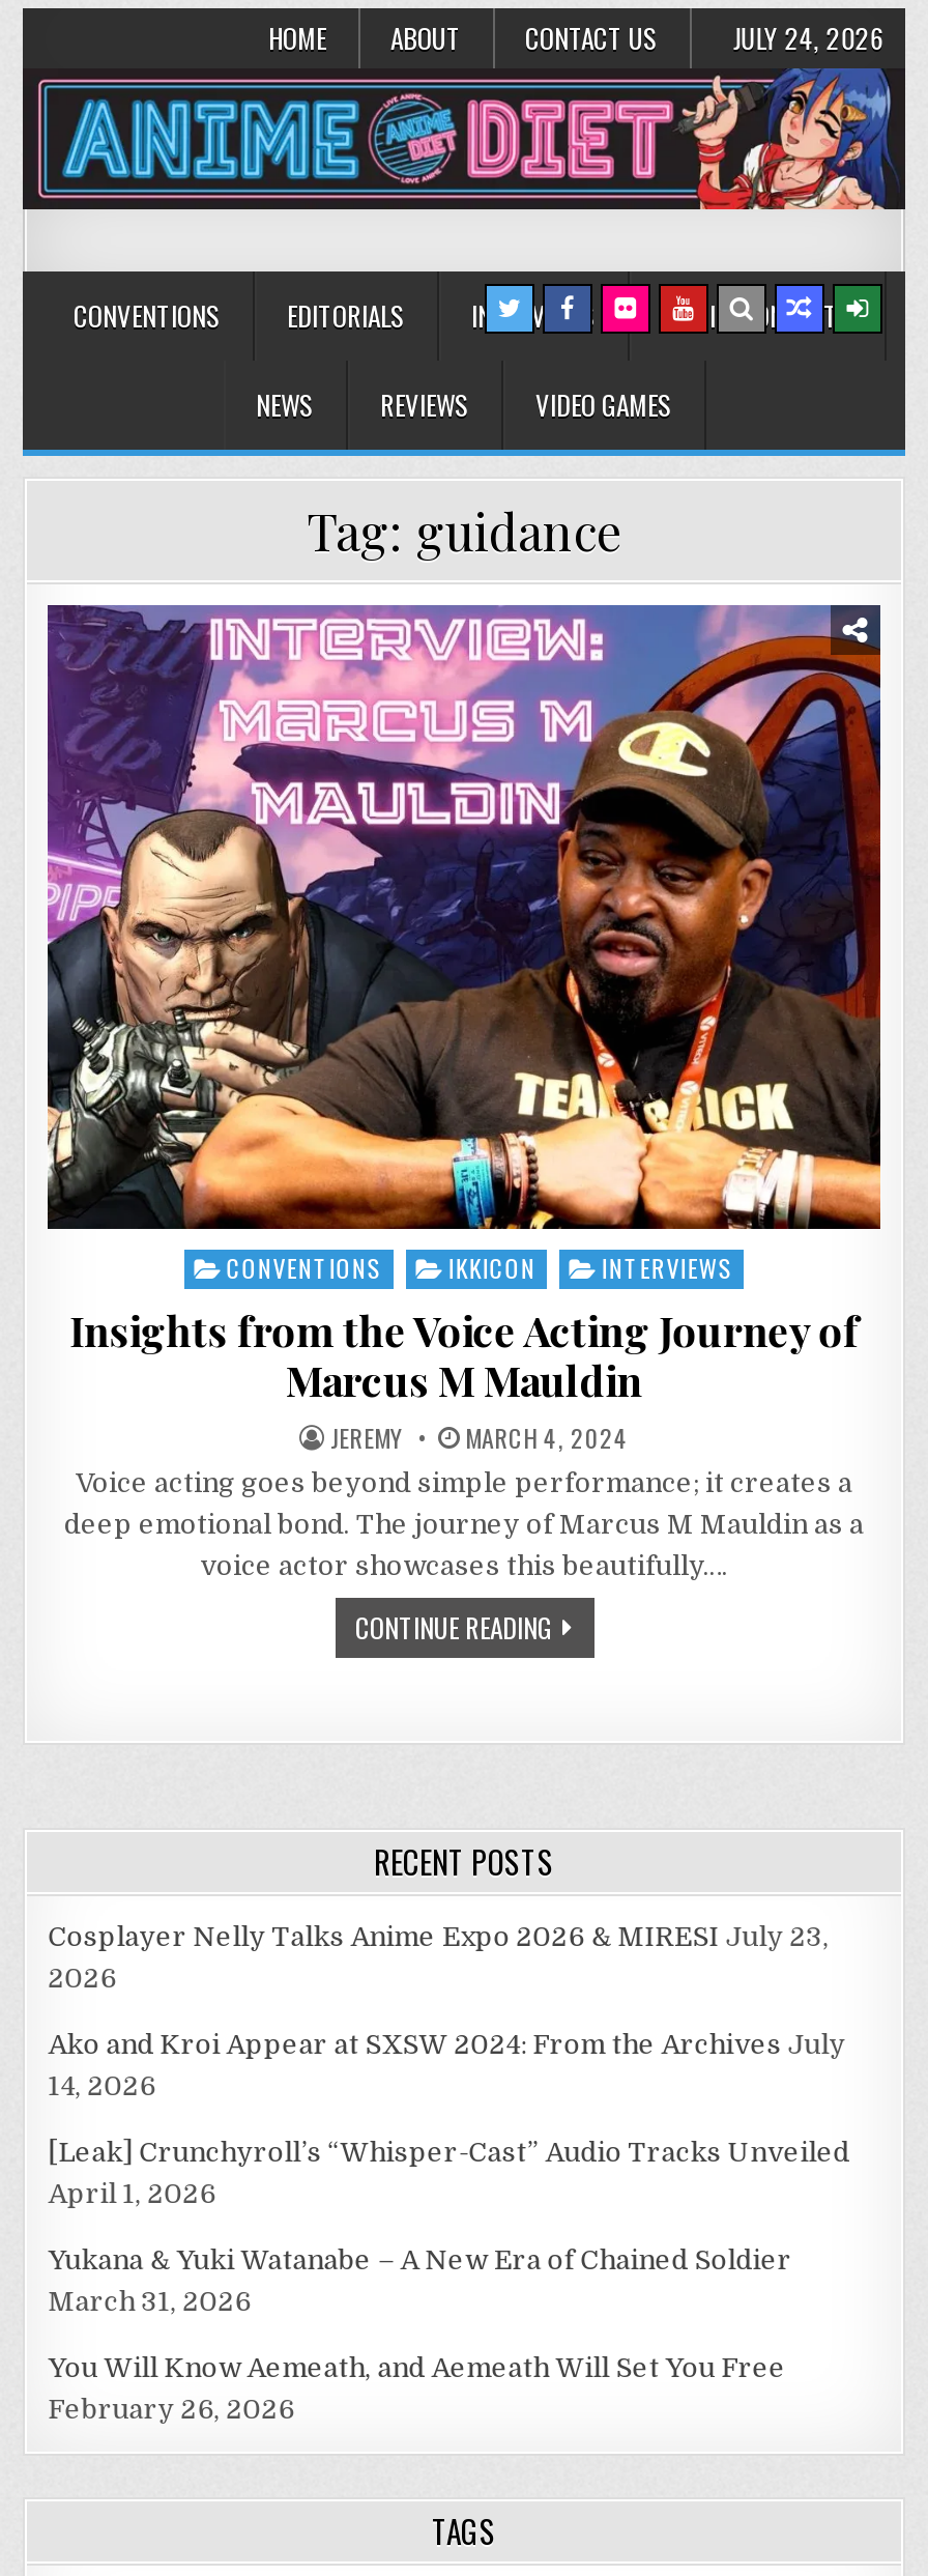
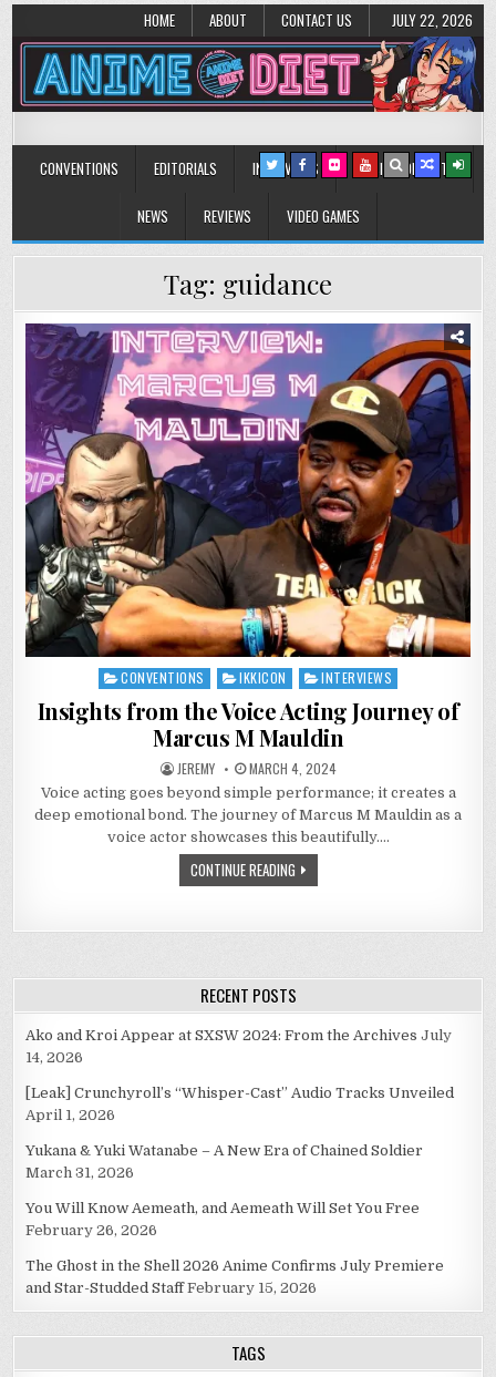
[268,17,884,58] HOME ABOUT CONTACT US JULY 24, 2026 -> [143,9,473,31] HOME ABOUT CONTACT US JULY 22, 2026
[48,1921,829,1993] Cosplayer Nelly Talks Anime Expo 2026 & MIRESI July 23, | 2026 -> none
moved [48,2028,850,2424] -> [26,1027,454,1238]: Ako and Kroi Appear at SXSW 2024: From the Archives July | 14, 2026 | [Leak] Crunchyroll’s “Whisper-Cast” Audio Tracks Unveiled | April 1, 2026 | Yukana & Yuki Watanabe – A New Era of Chained Soldier | March 31, 2026 | You Will Know Aemeath, and Aemeath Will Set You Free | February 26, 2026
none -> [26,1257,444,1296] The Ghost in the Shell 2026 Anime Confirms July Premiere | and Star-Studded Staff February 15, 2026

